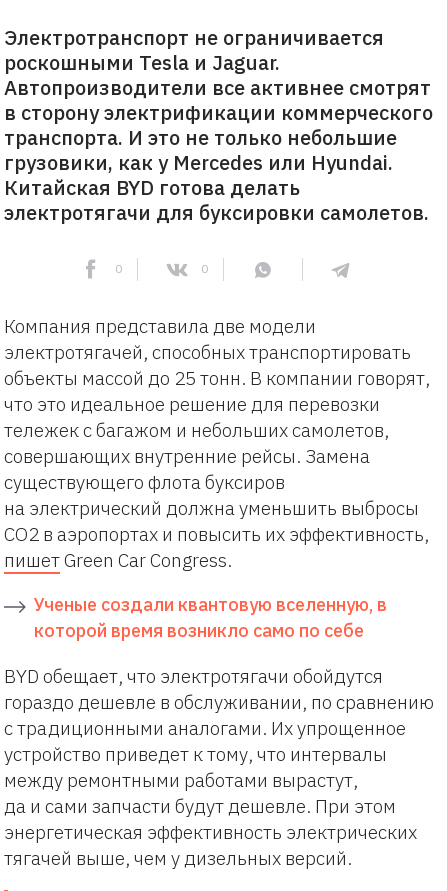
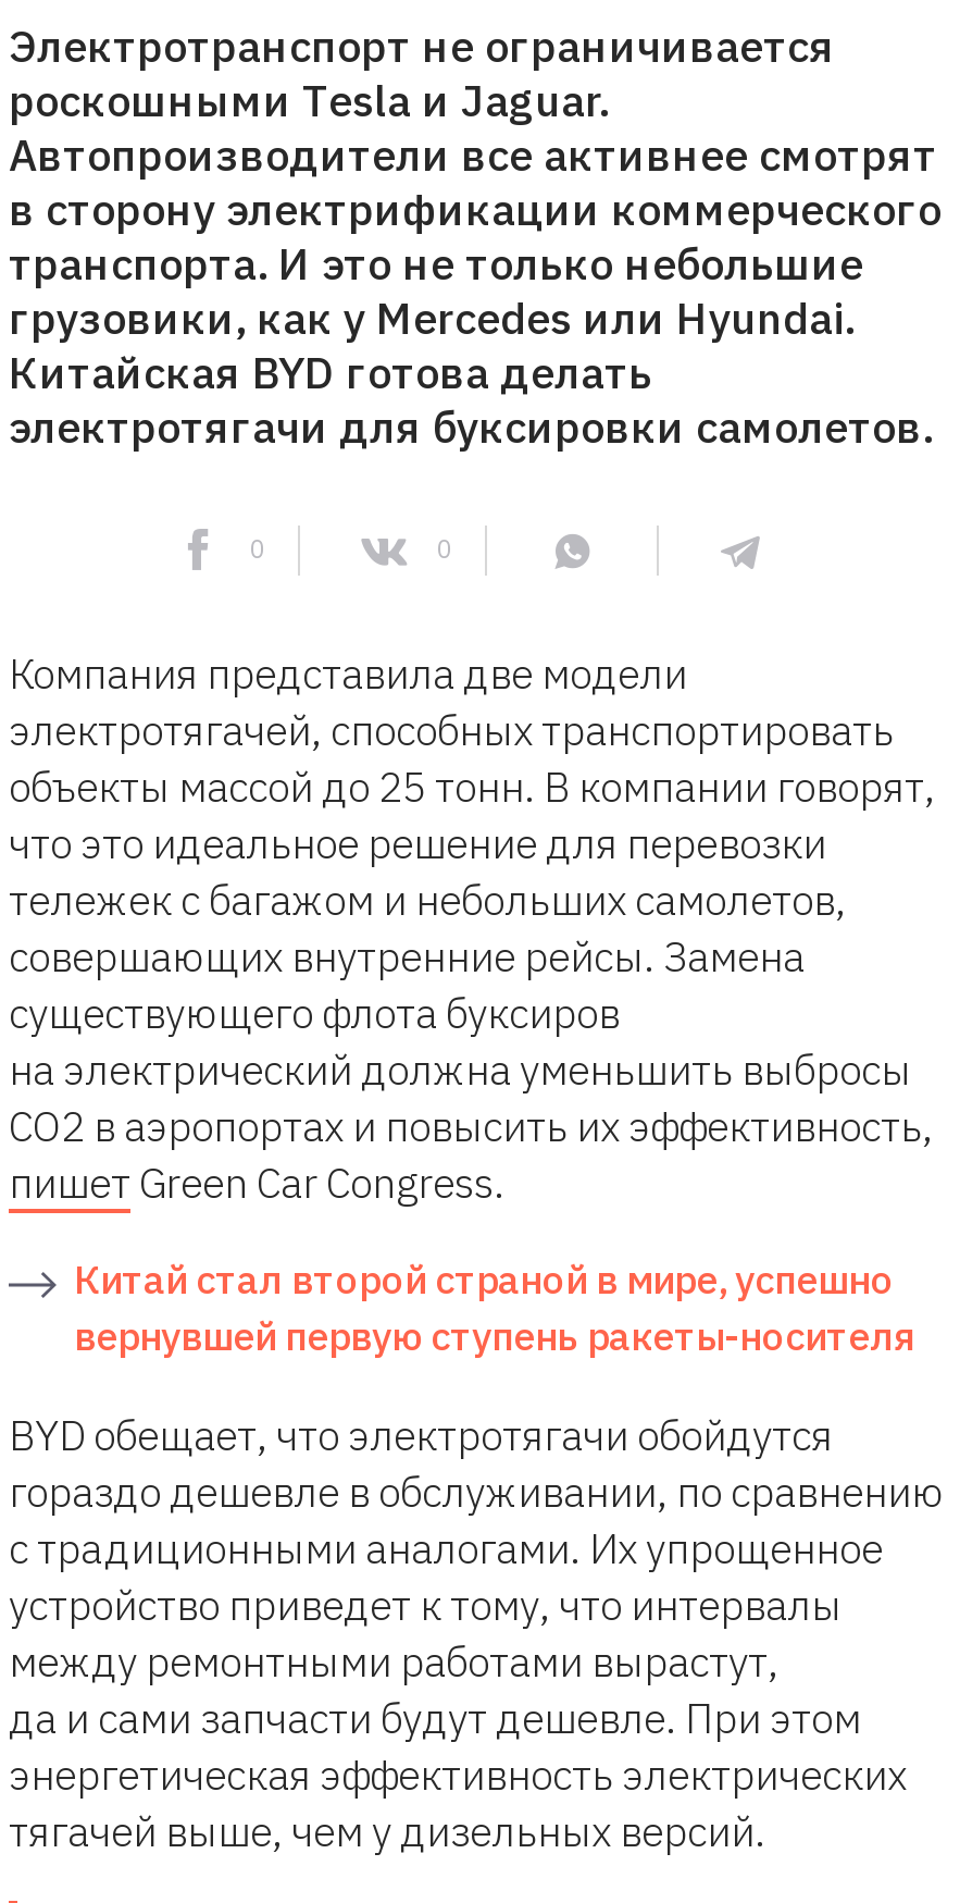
[34,593,387,642] Ученые создали квантовую вселенную, в | которой время возникло само по себе -> [74,1255,915,1362] Китай стал второй страной в мире, успешно | вернувшей первую ступень ракеты-носителя

